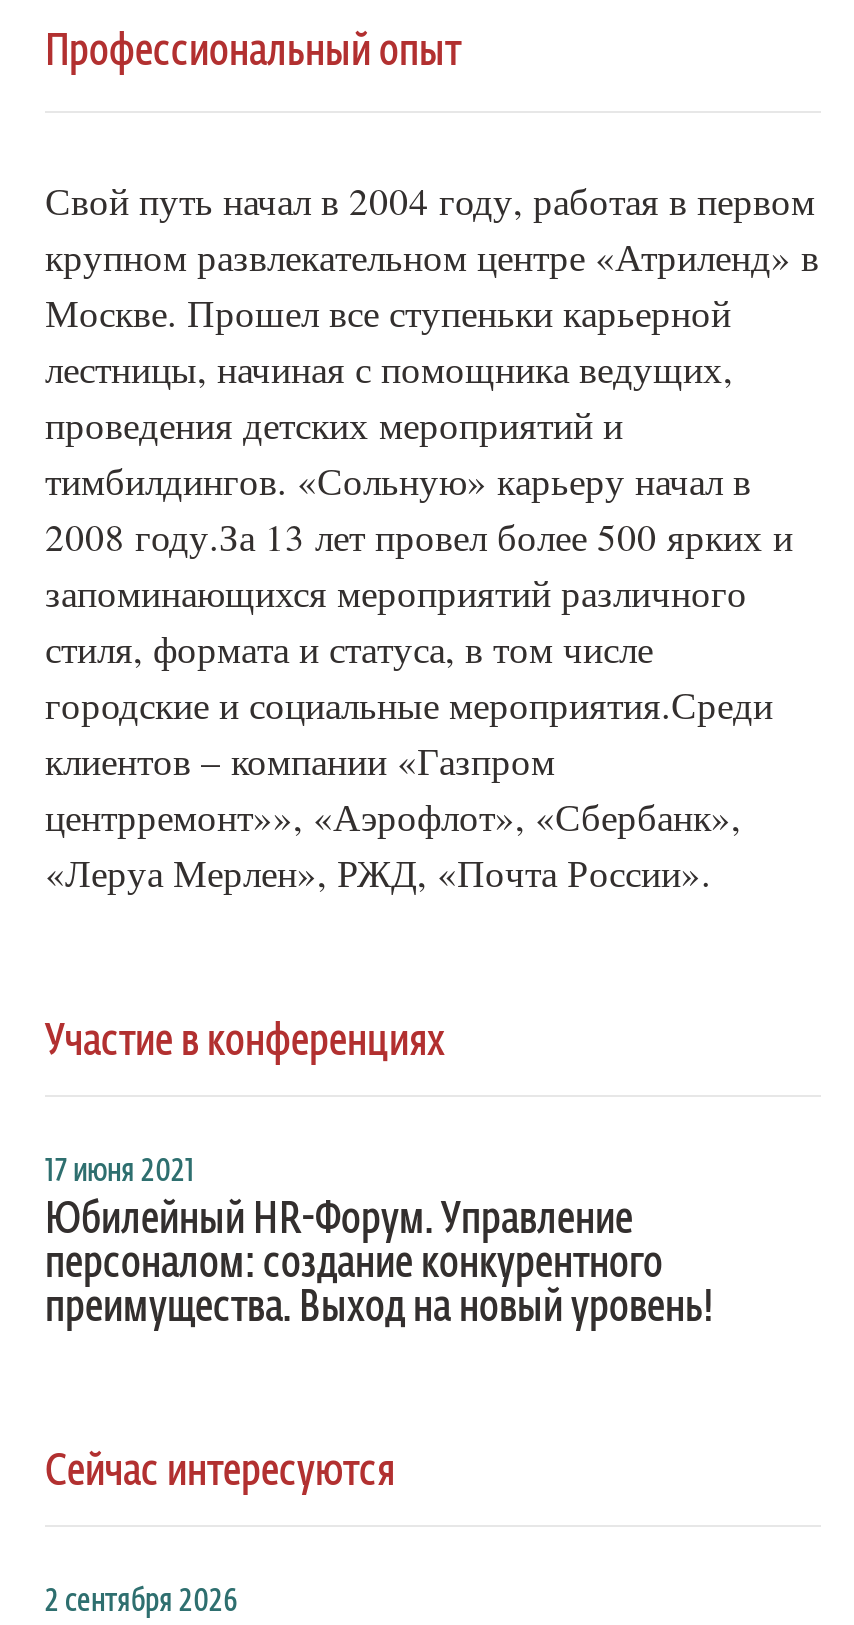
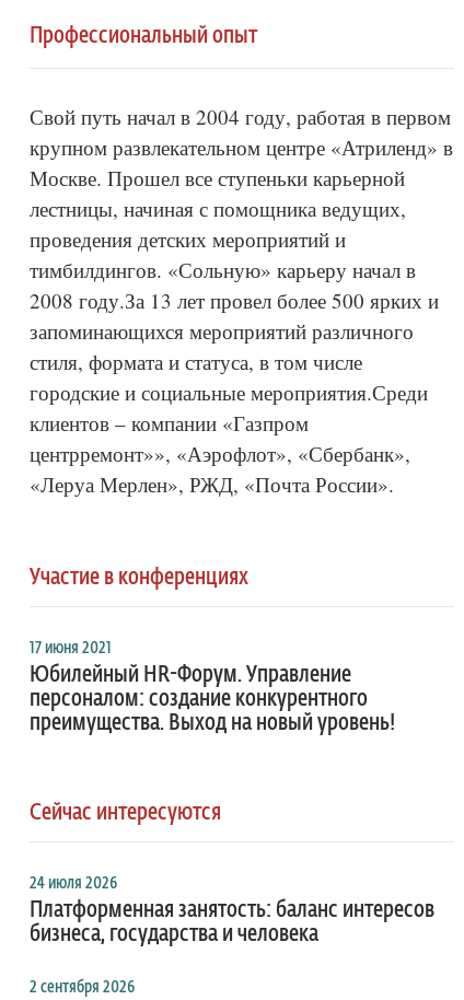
none -> [30,875,434,946] 24 июля 2026 | Платформенная занятость: баланс интересов | бизнеса, государства и человека

